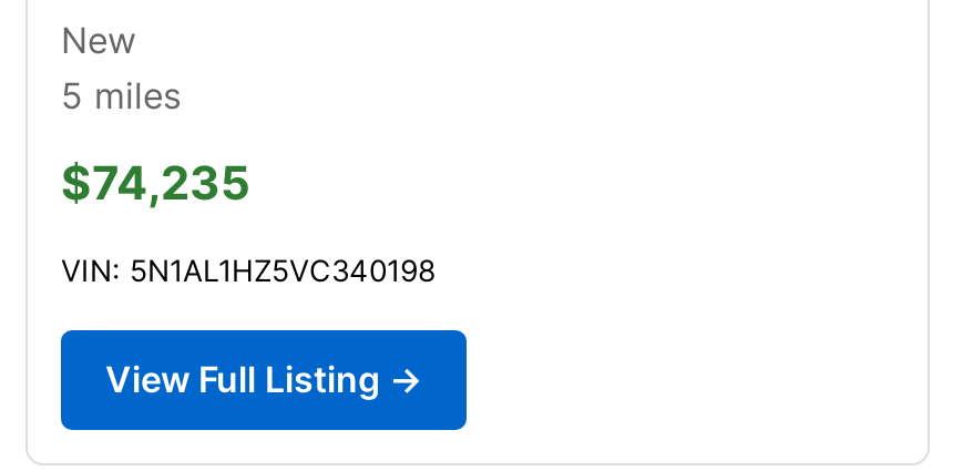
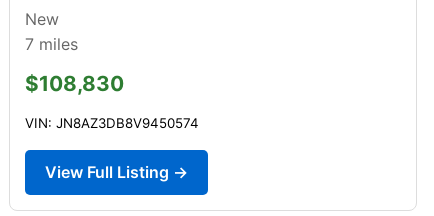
[61,73,181,117] 5 miles -> [25,34,78,54] 7 miles
[61,155,249,210] $74,235 -> [25,71,124,96] $108,830
[61,252,436,288] VIN: 5N1AL1HZ5VC340198 -> [25,115,199,131] VIN: JN8AZ3DB8V9450574

